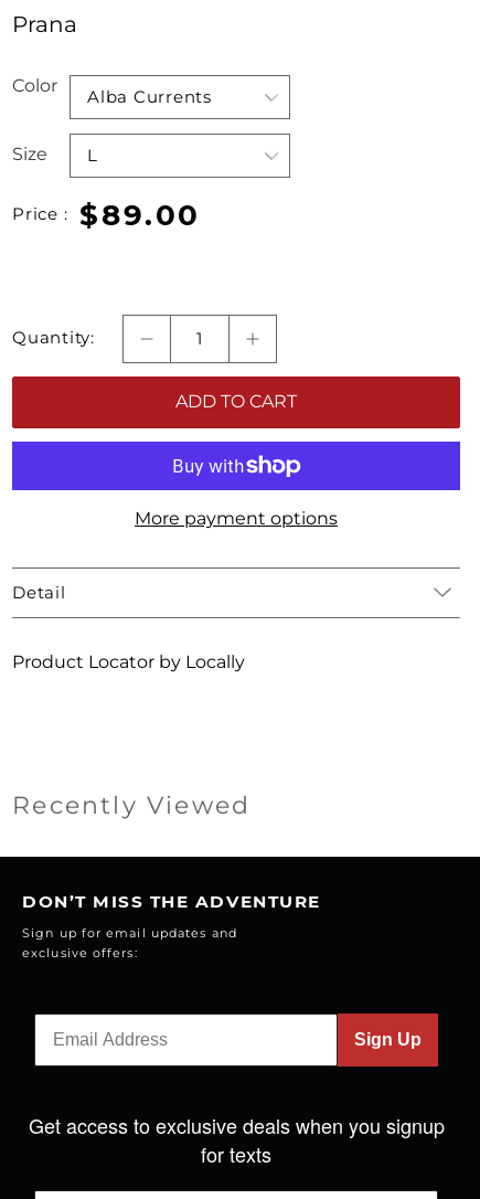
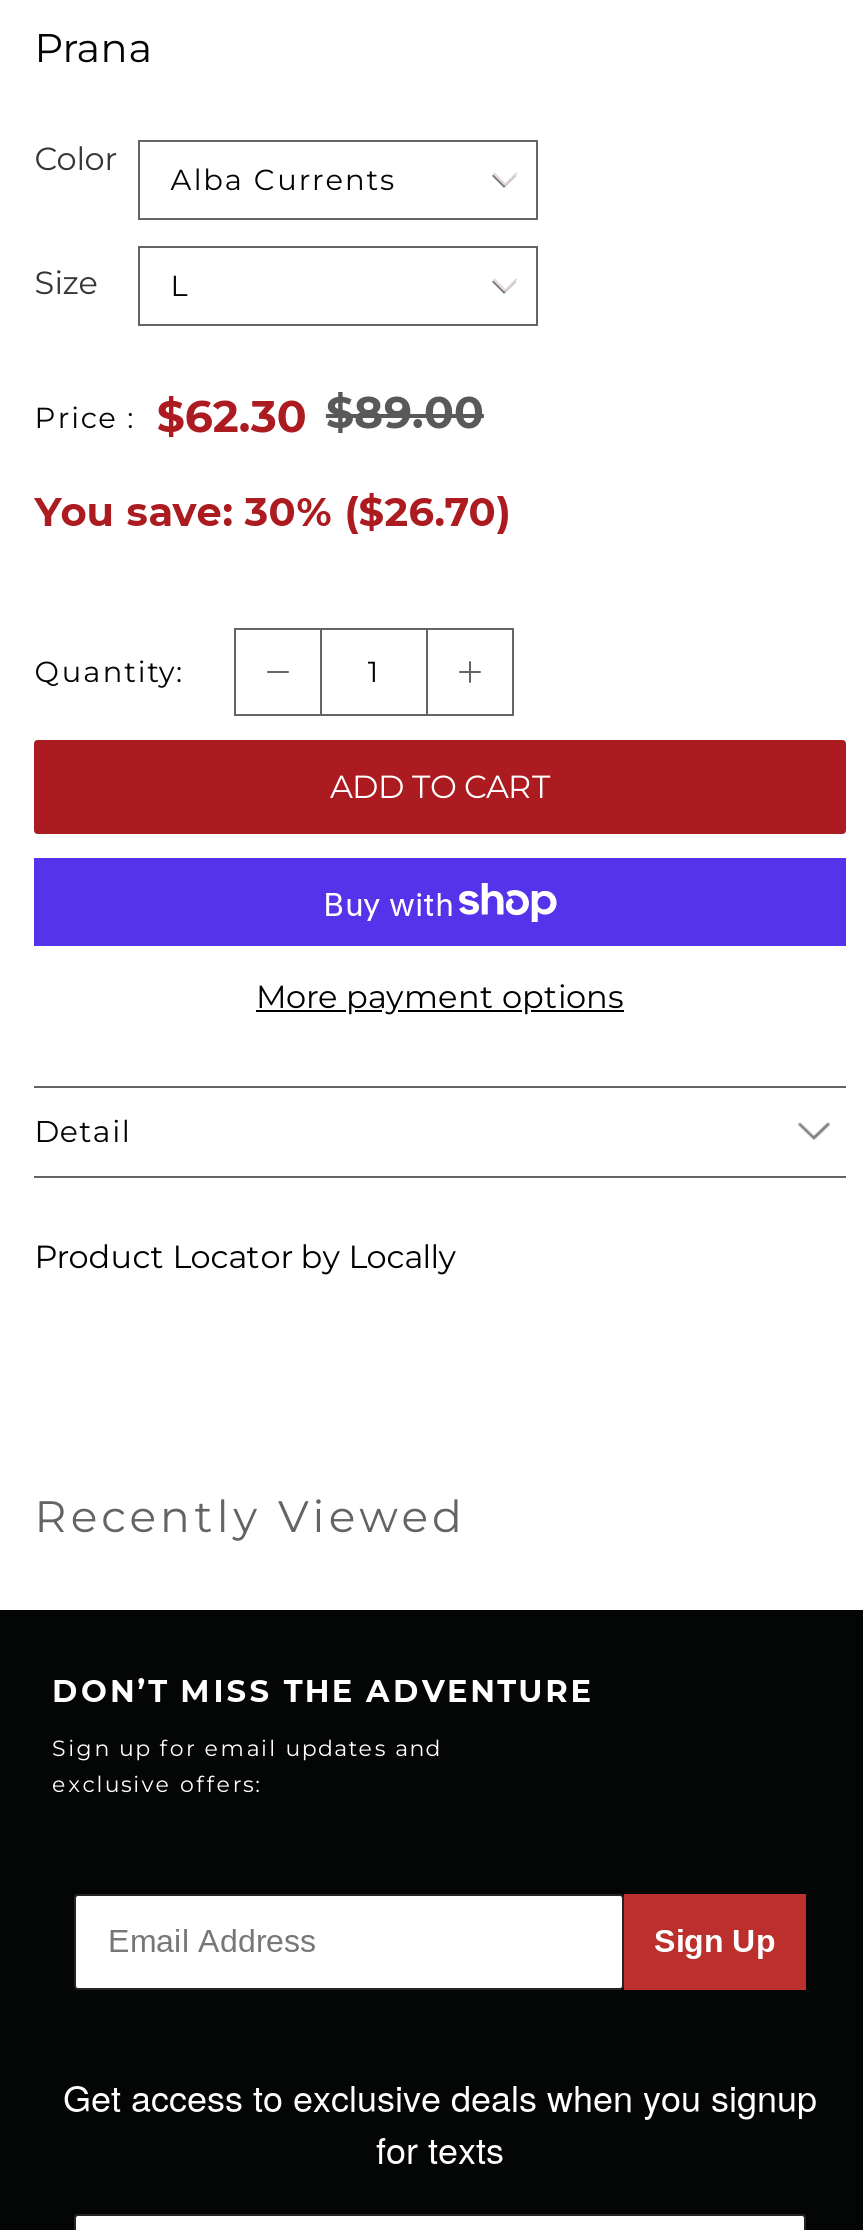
[80,197,201,233] $89.00 -> [34,385,510,536] $62.30 $89.00 | You save: 30% ($26.70)

